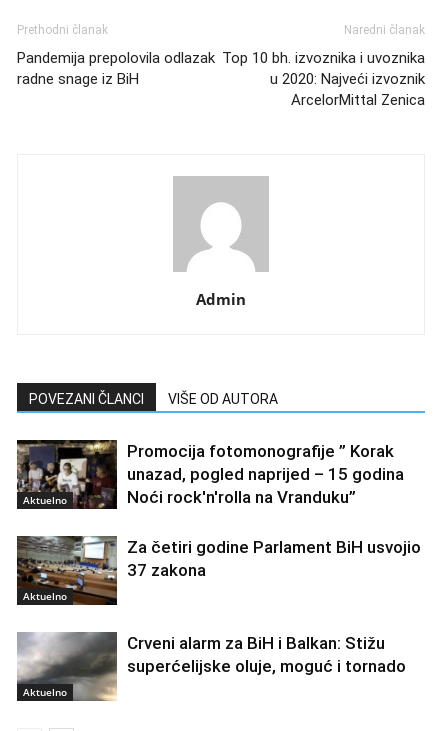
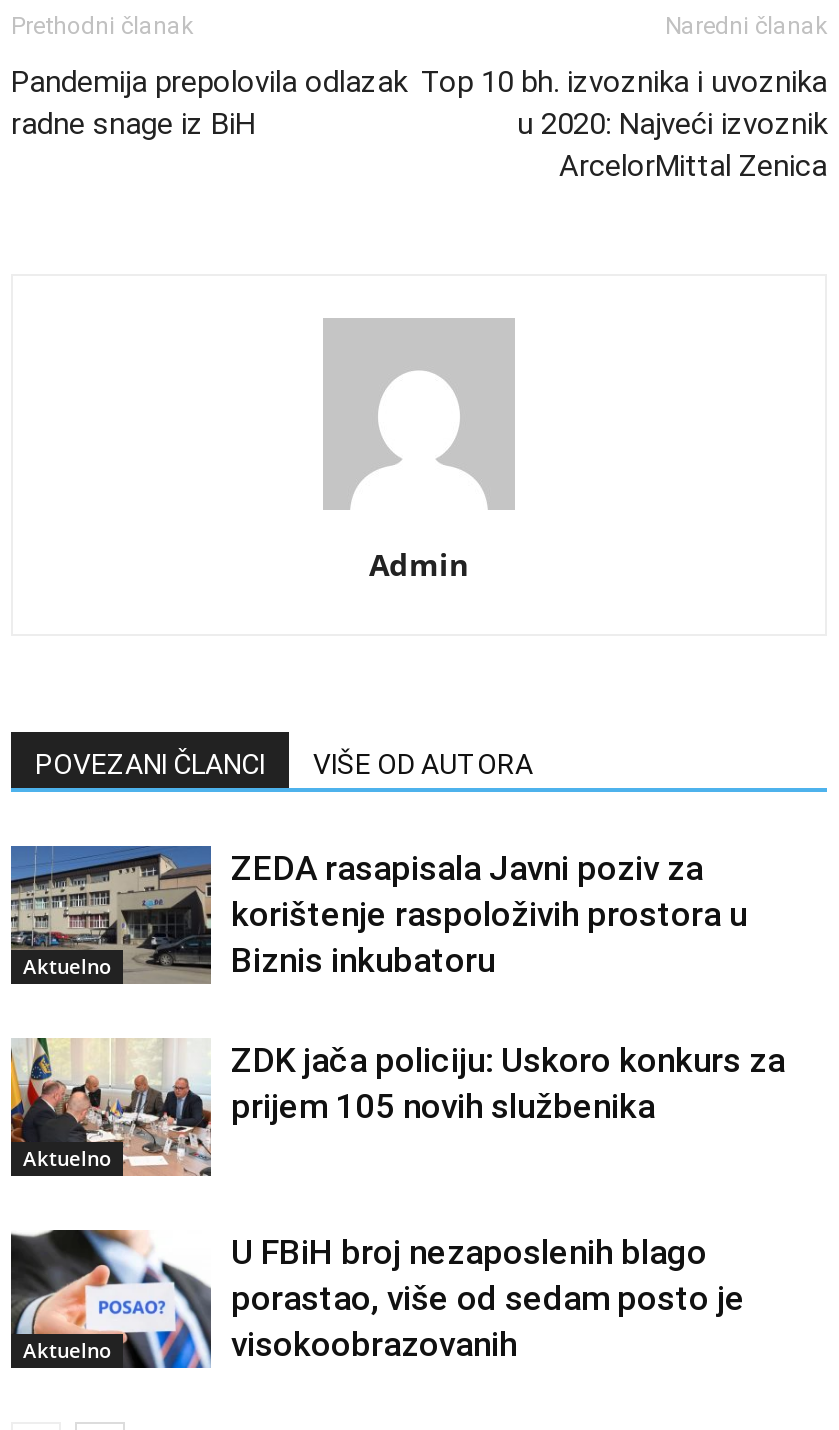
[16,439,404,509] [image] | Promocija fotomonografije ” Korak | unazad, pogled naprijed – 15 godina | Noći rock'n'rolla na Vranduku” -> [9,844,747,984] [image] | ZEDA rasapisala Javni poziv za | korištenje raspoloživih prostora u | Biznis inkubatoru
[16,535,421,606] [image] | Za četiri godine Parlament BiH usvojio | 37 zakona -> [9,1038,785,1178] [image] | ZDK jača policiju: Uskoro konkurs za | prijem 105 novih službenika
[17,631,406,702] [image] | Crveni alarm za BiH i Balkan: Stižu | superćelijske oluje, moguć i tornado -> [9,1228,745,1370] [image] | U FBiH broj nezaposlenih blago | porastao, više od sedam posto je | visokoobrazovanih

